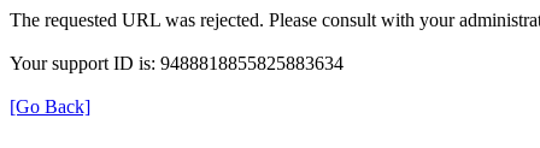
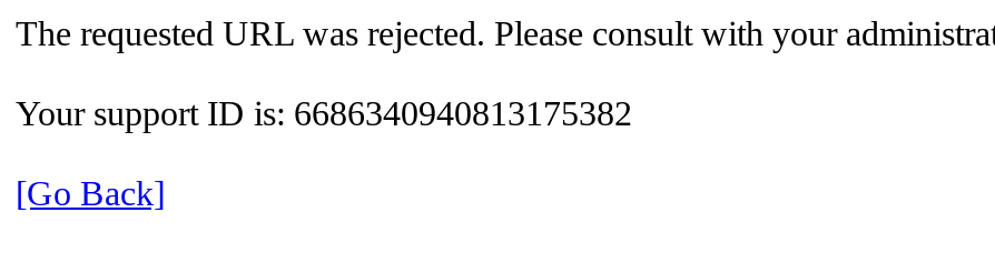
[10,53,344,73] Your support ID is: 9488818855825883634 -> [16,94,632,132] Your support ID is: 6686340940813175382

